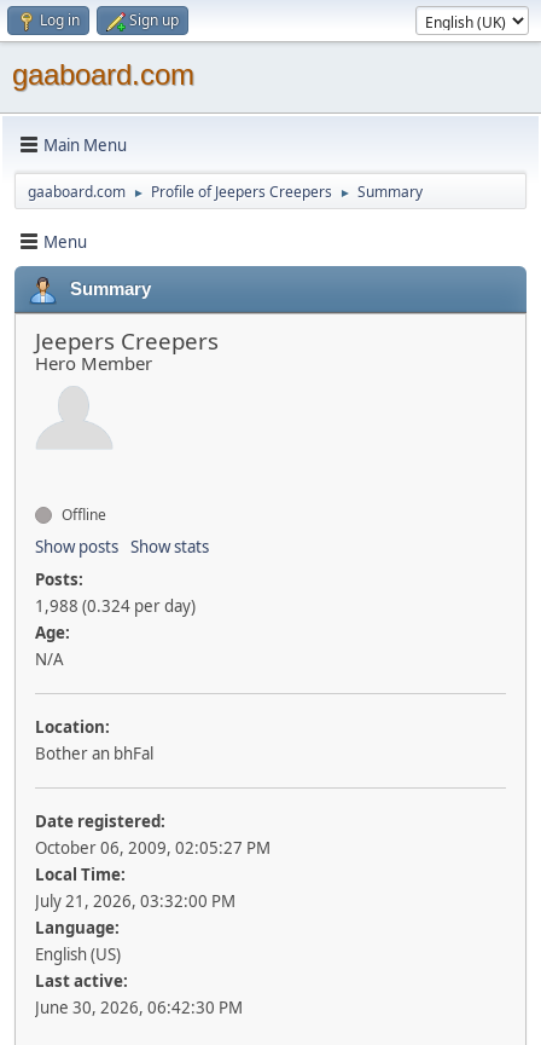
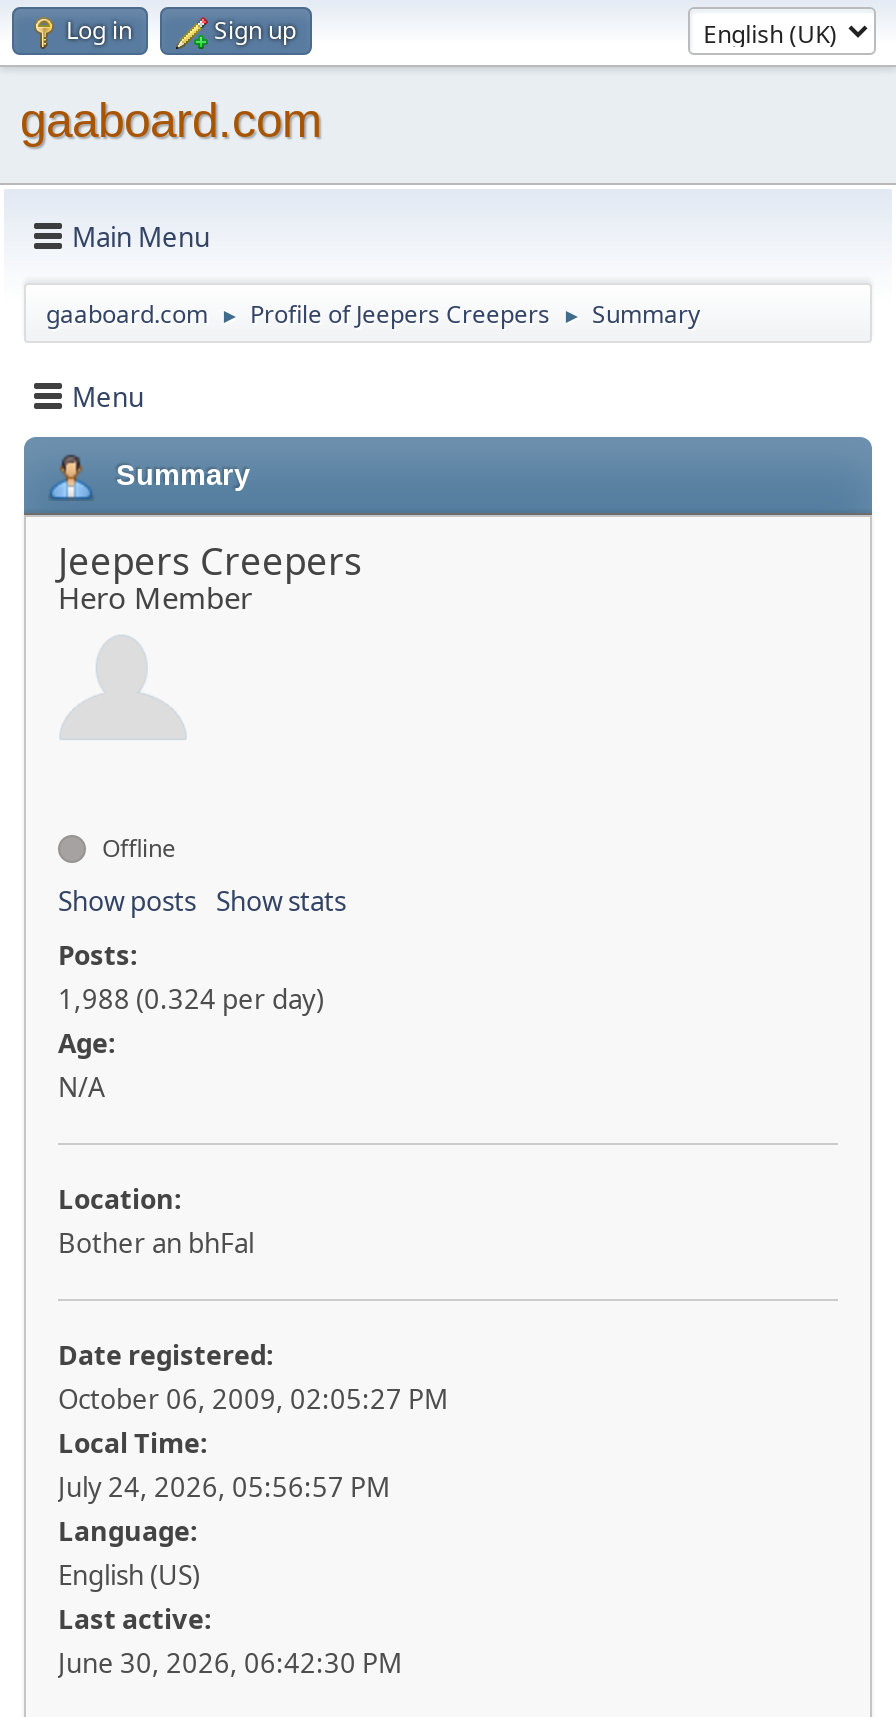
[35,890,235,912] July 21, 2026, 03:32:00 PM -> [58,1469,390,1505] July 24, 2026, 05:56:57 PM

